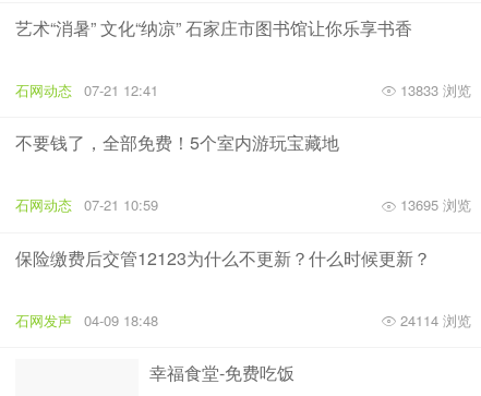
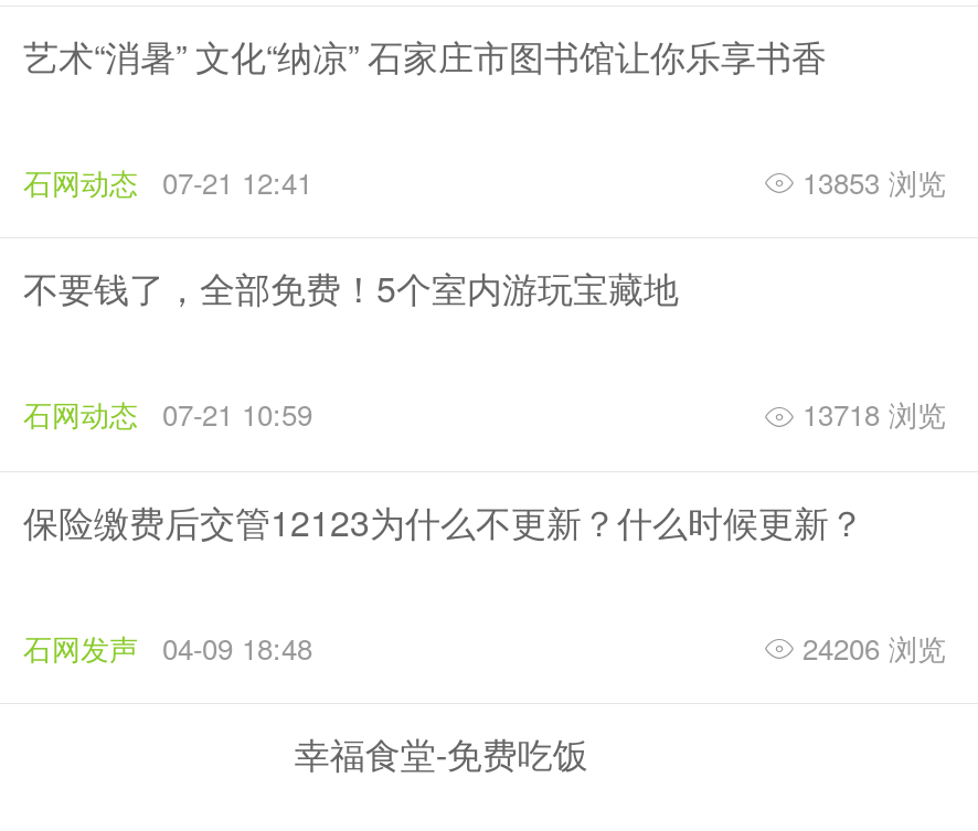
[396,79,471,100] 13833 浏览 -> [794,160,946,202] 13853 浏览
[396,194,471,215] 13695 浏览 -> [794,393,946,435] 13718 浏览
[396,309,471,330] 24114 浏览 -> [794,626,946,668] 24206 浏览

